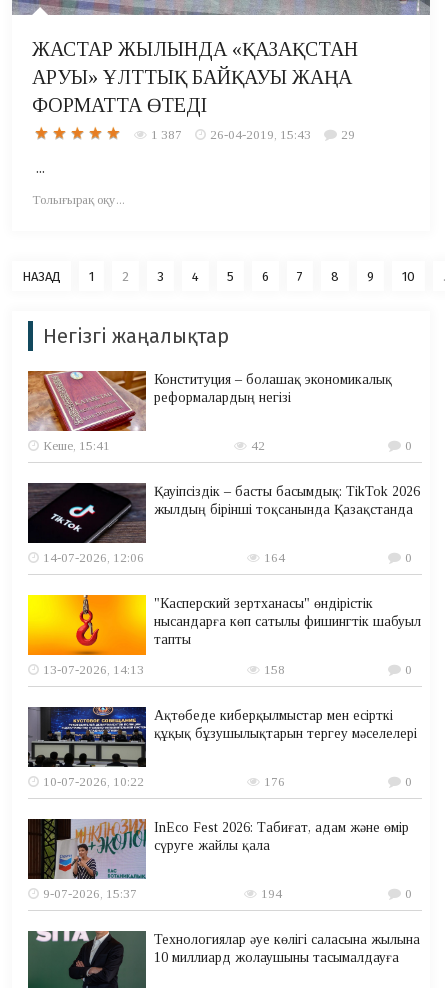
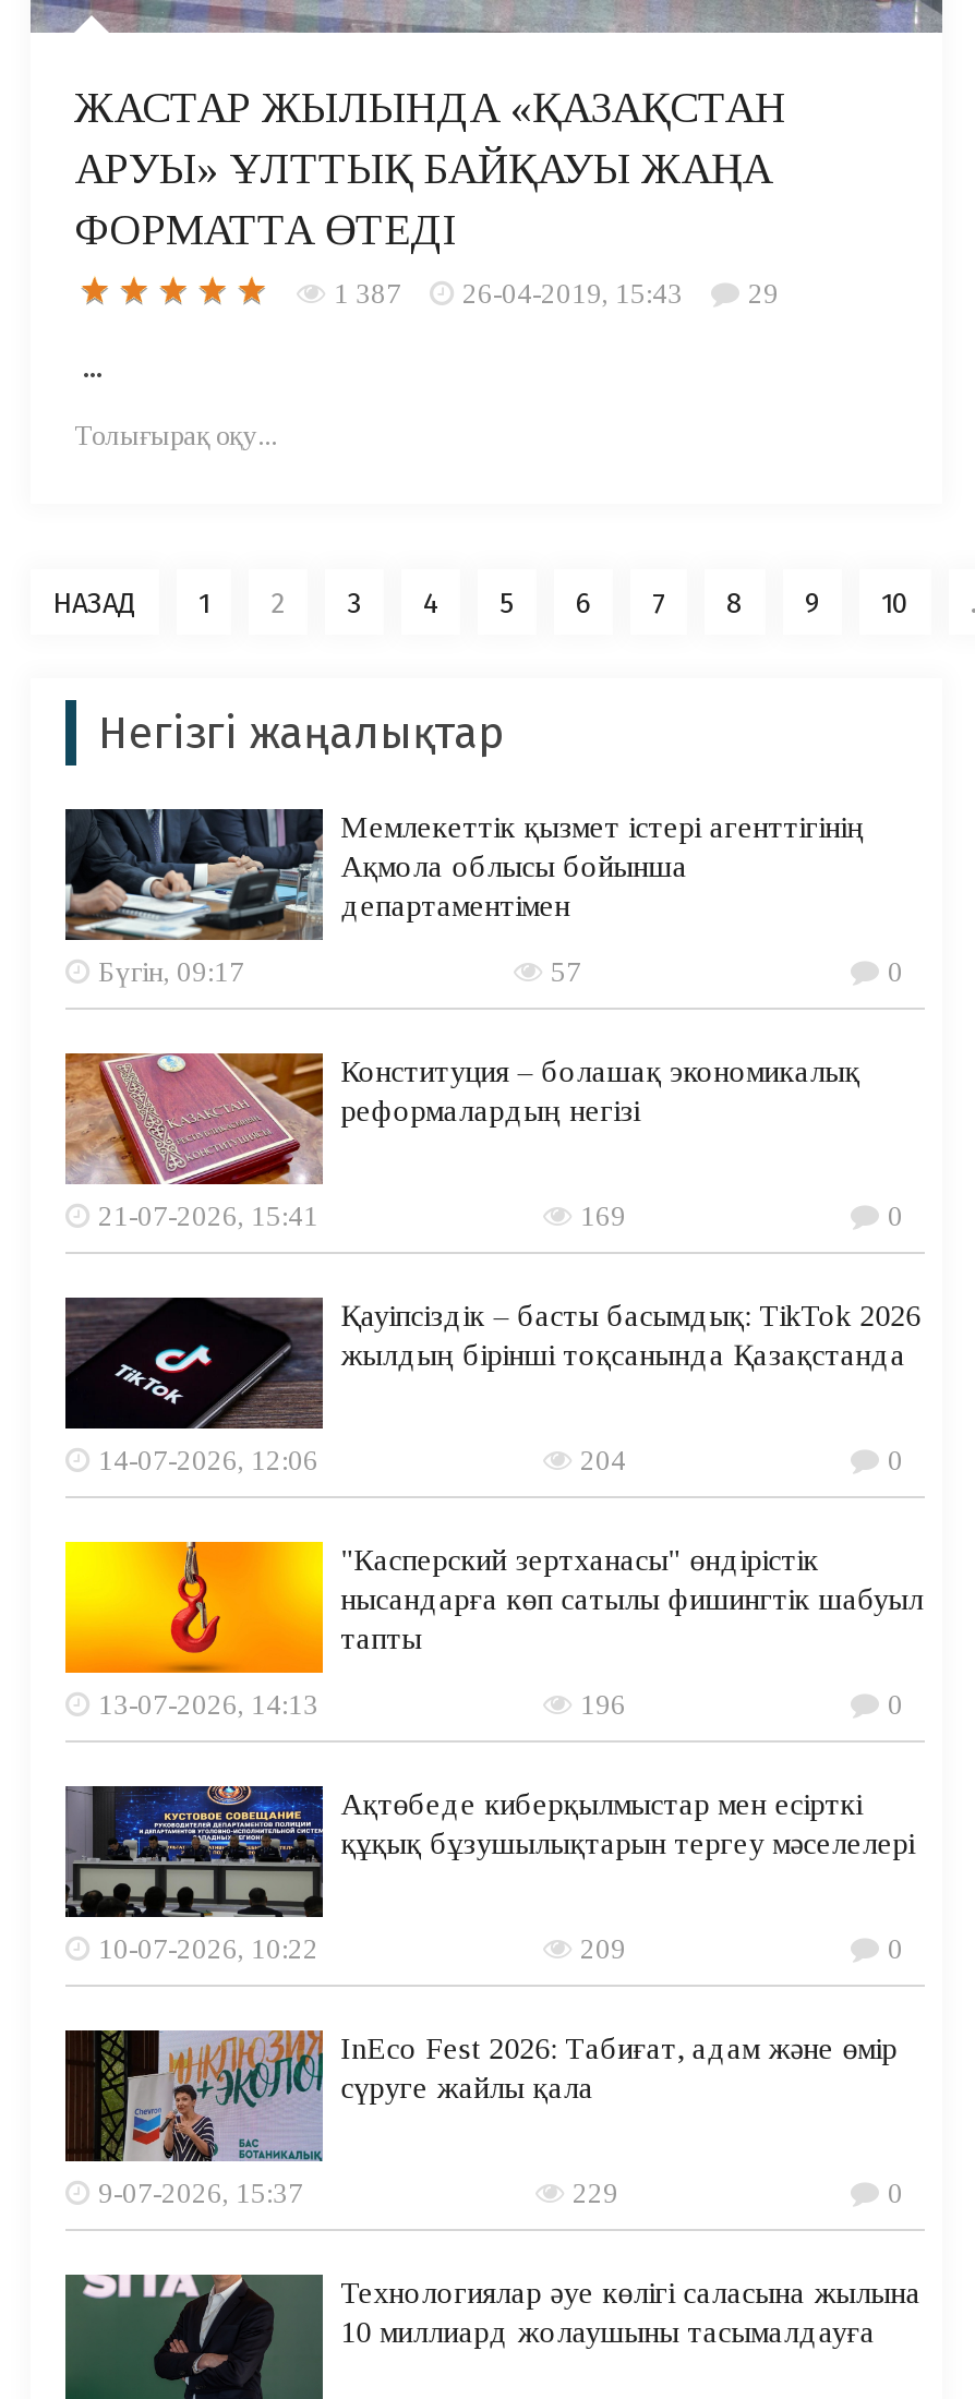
none -> [63,807,903,988] [image] | Мемлекеттік қызмет істері агенттігінің | Ақмола облысы бойынша | департаментімен | Бүгін, 09:17 | 57 | 0
[43,438,264,453] Кеше, 15:41 | 42 -> [98,1200,626,1232] 21-07-2026, 15:41 | 169
[264,550,285,565] 164 -> [580,1444,626,1476] 204
[264,662,285,677] 158 -> [580,1688,626,1721] 196
[264,774,285,789] 176 -> [580,1932,626,1965] 209
[260,886,281,901] 194 -> [573,2177,618,2209] 229

